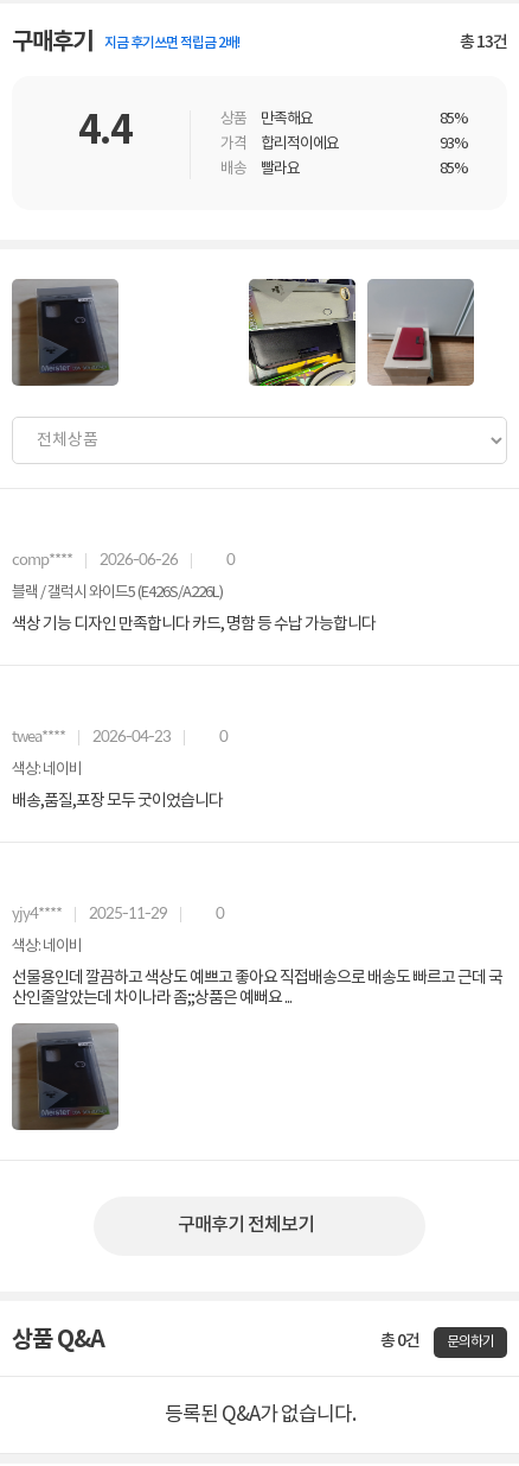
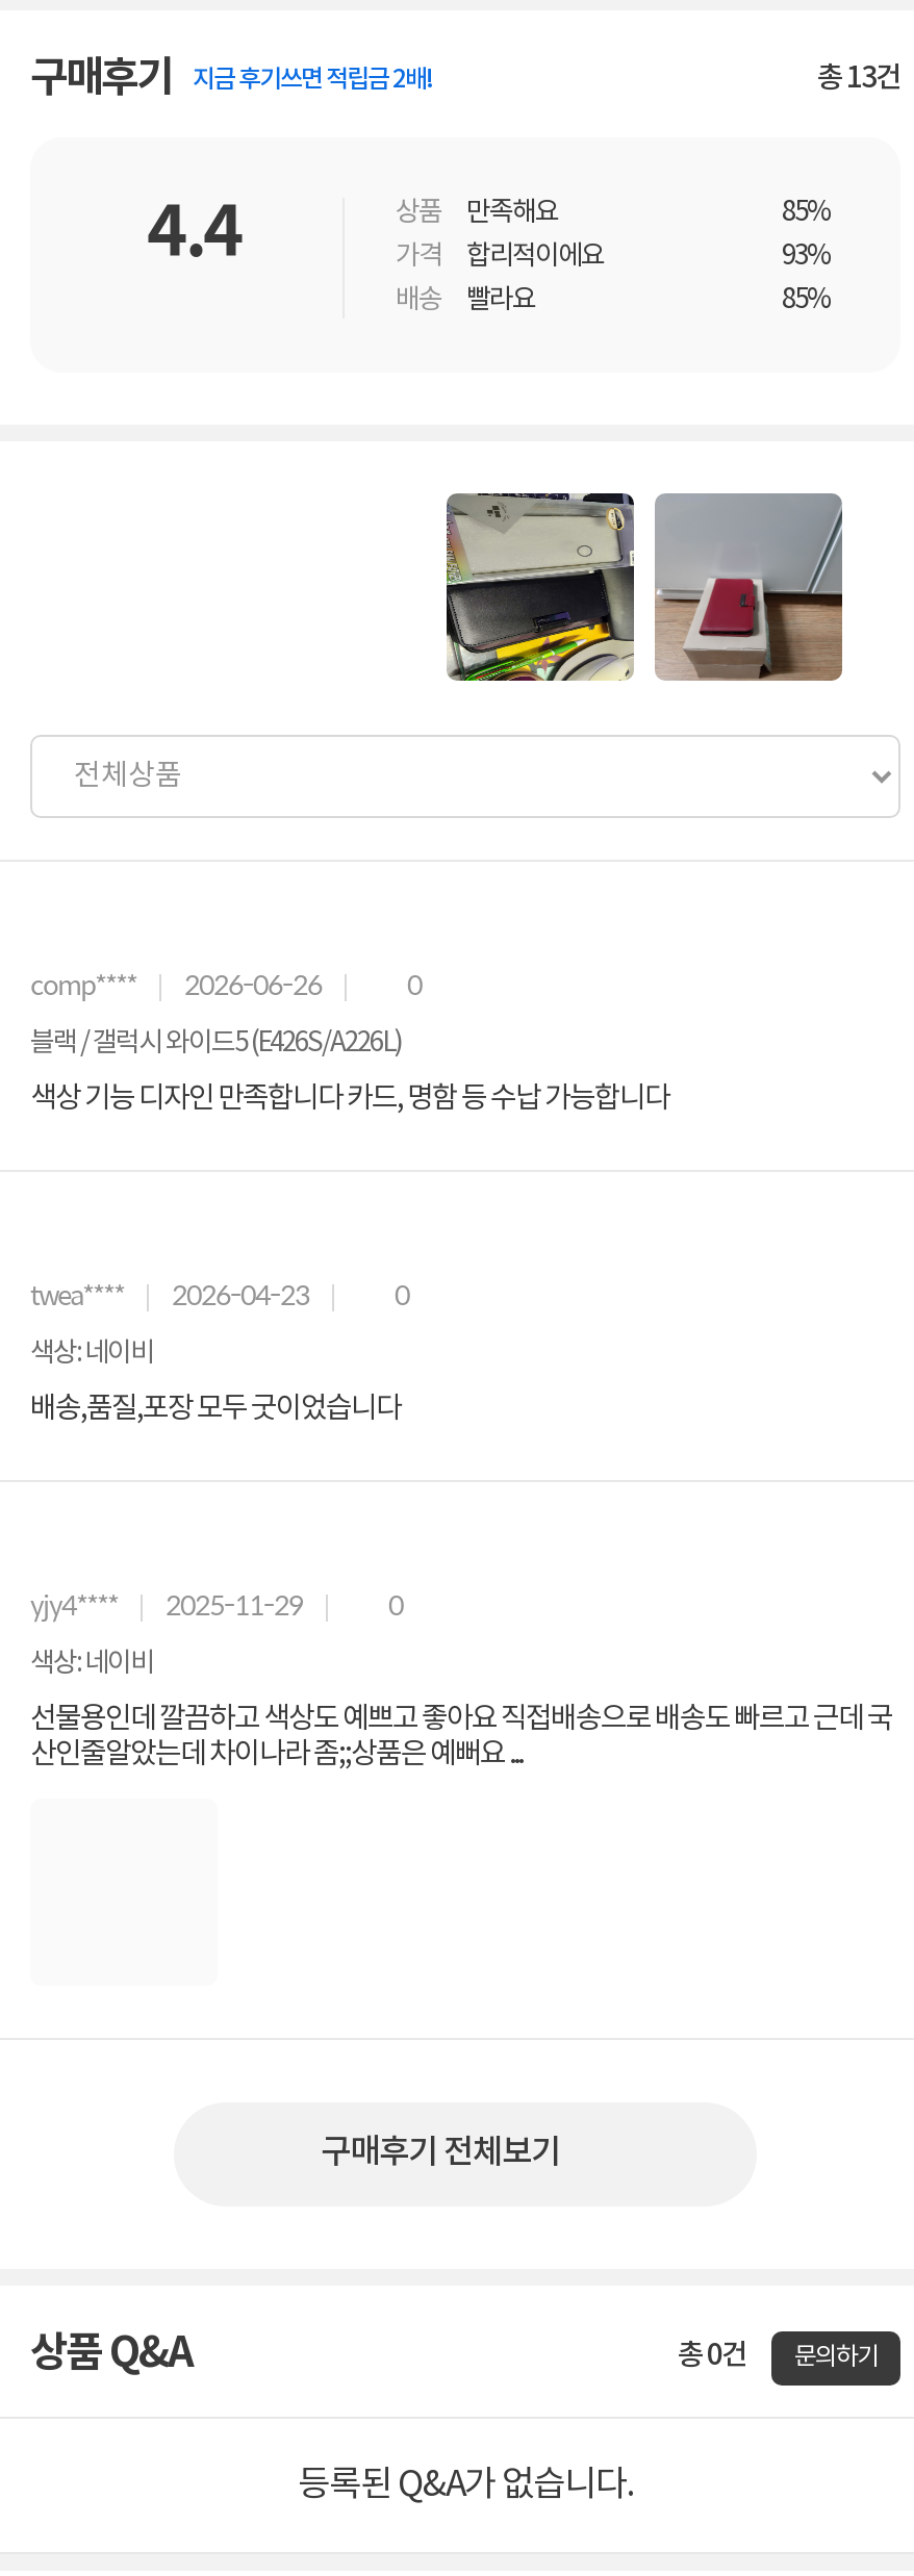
[11,278,120,387] [image] -> none
[11,1022,120,1131] [image] -> none

